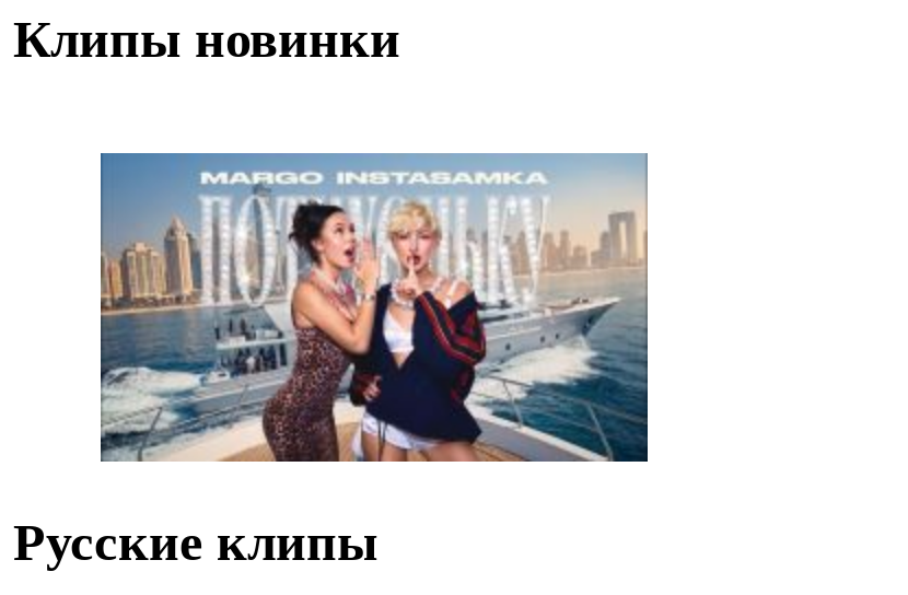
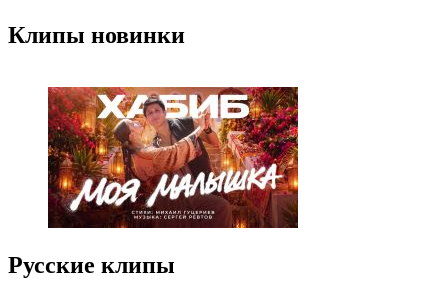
[98,151,650,464] [image] -> [47,86,299,229] [image]

